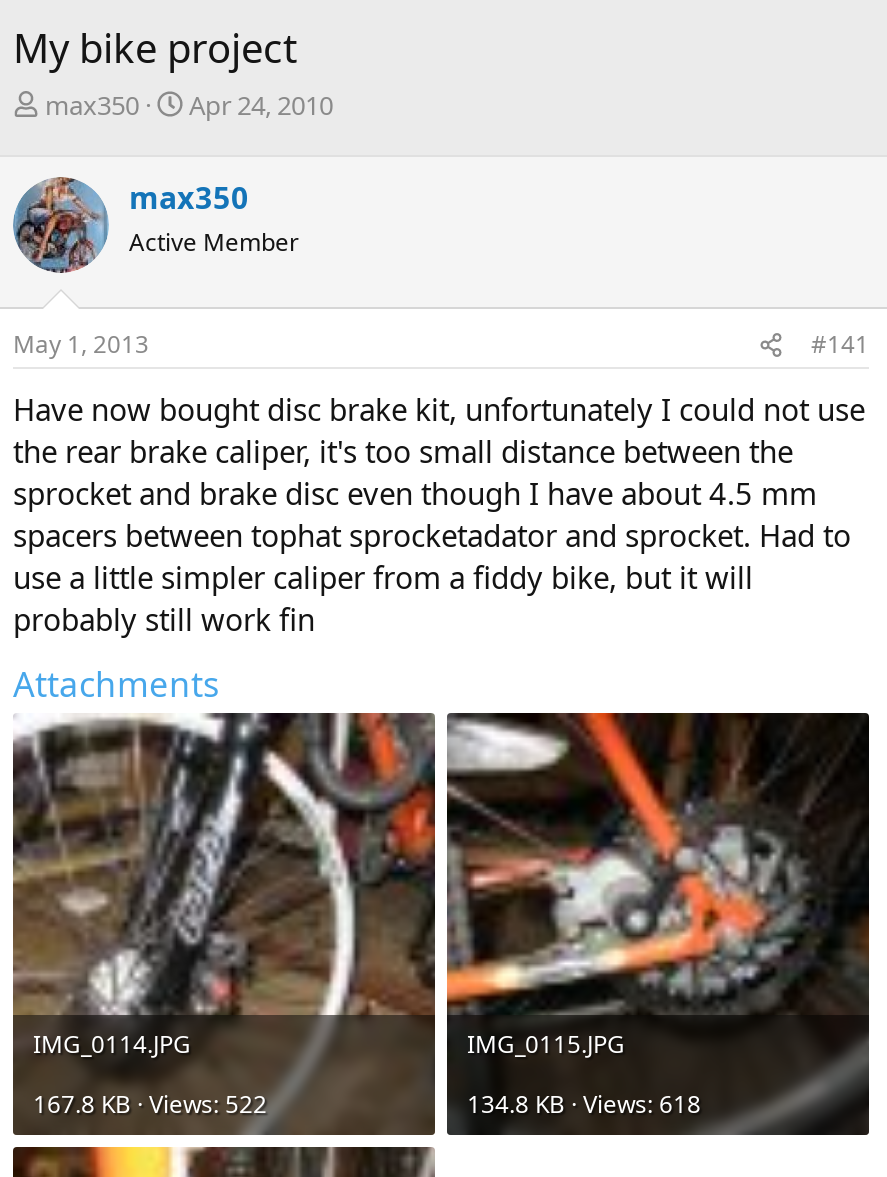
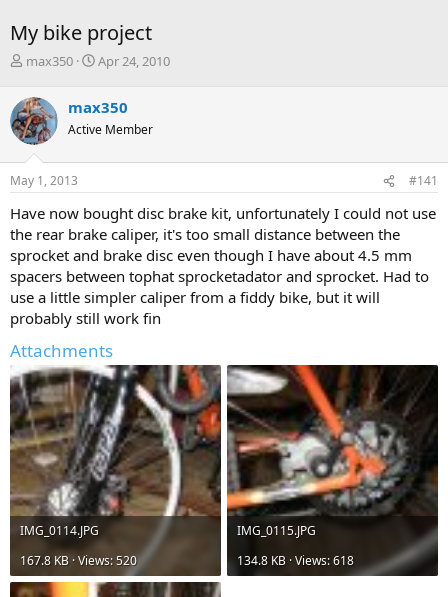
[33,1088,267,1122] 167.8 KB · Views: 522 -> [20,552,137,569] 167.8 KB · Views: 520

